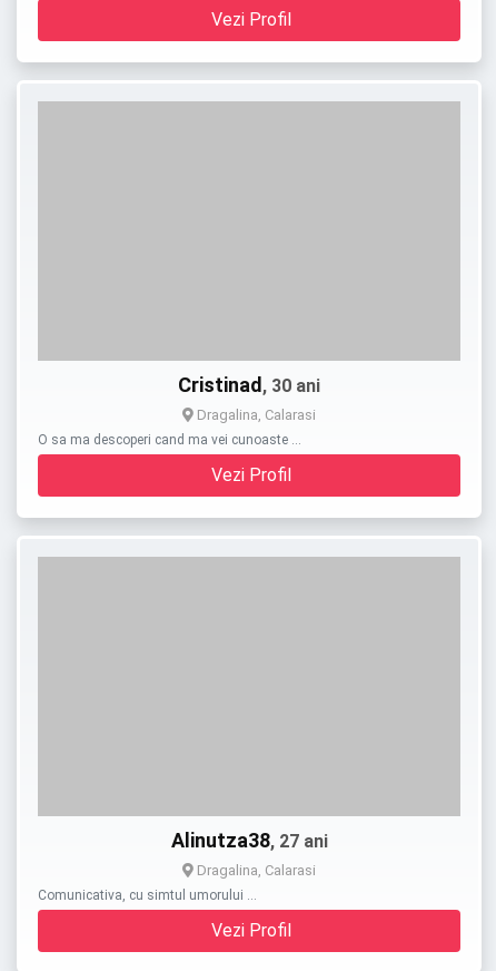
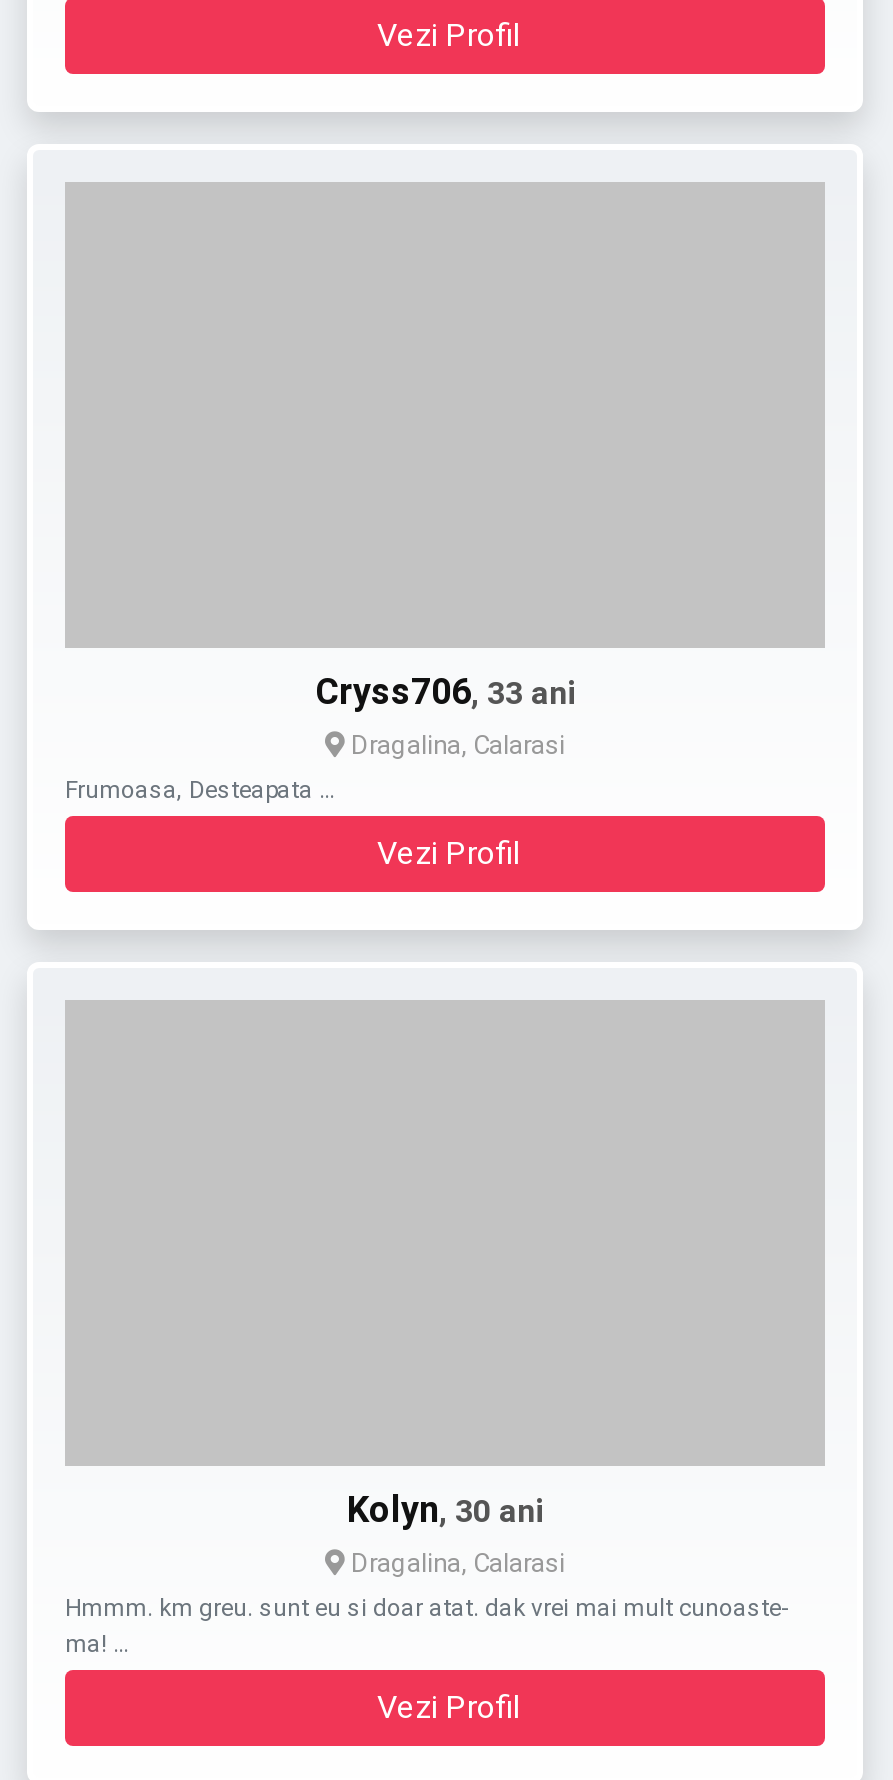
[178,373,320,396] Cristinad, 30 ani -> [315,670,575,712] Cryss706, 33 ani
[38,432,301,448] O sa ma descoperi cand ma vei cunoaste … -> [65,776,337,804] Frumoasa, Desteapata …
[171,828,328,852] Alinutza38, 27 ani -> [347,1488,543,1530] Kolyn, 30 ani
[38,887,257,903] Comunicativa, cu simtul umorului … -> [65,1594,787,1658] Hmmm. km greu. sunt eu si doar atat. dak vrei mai mult cunoaste- | ma! …

